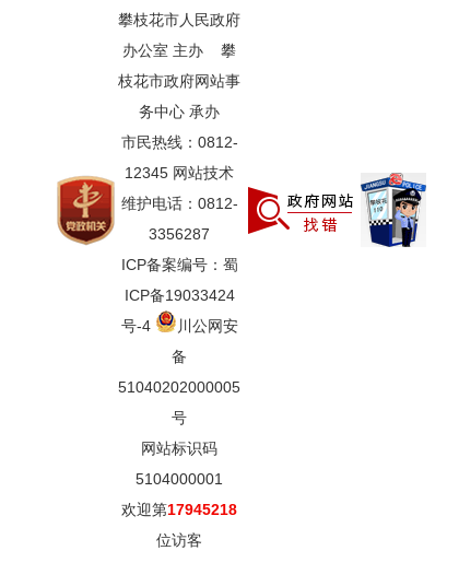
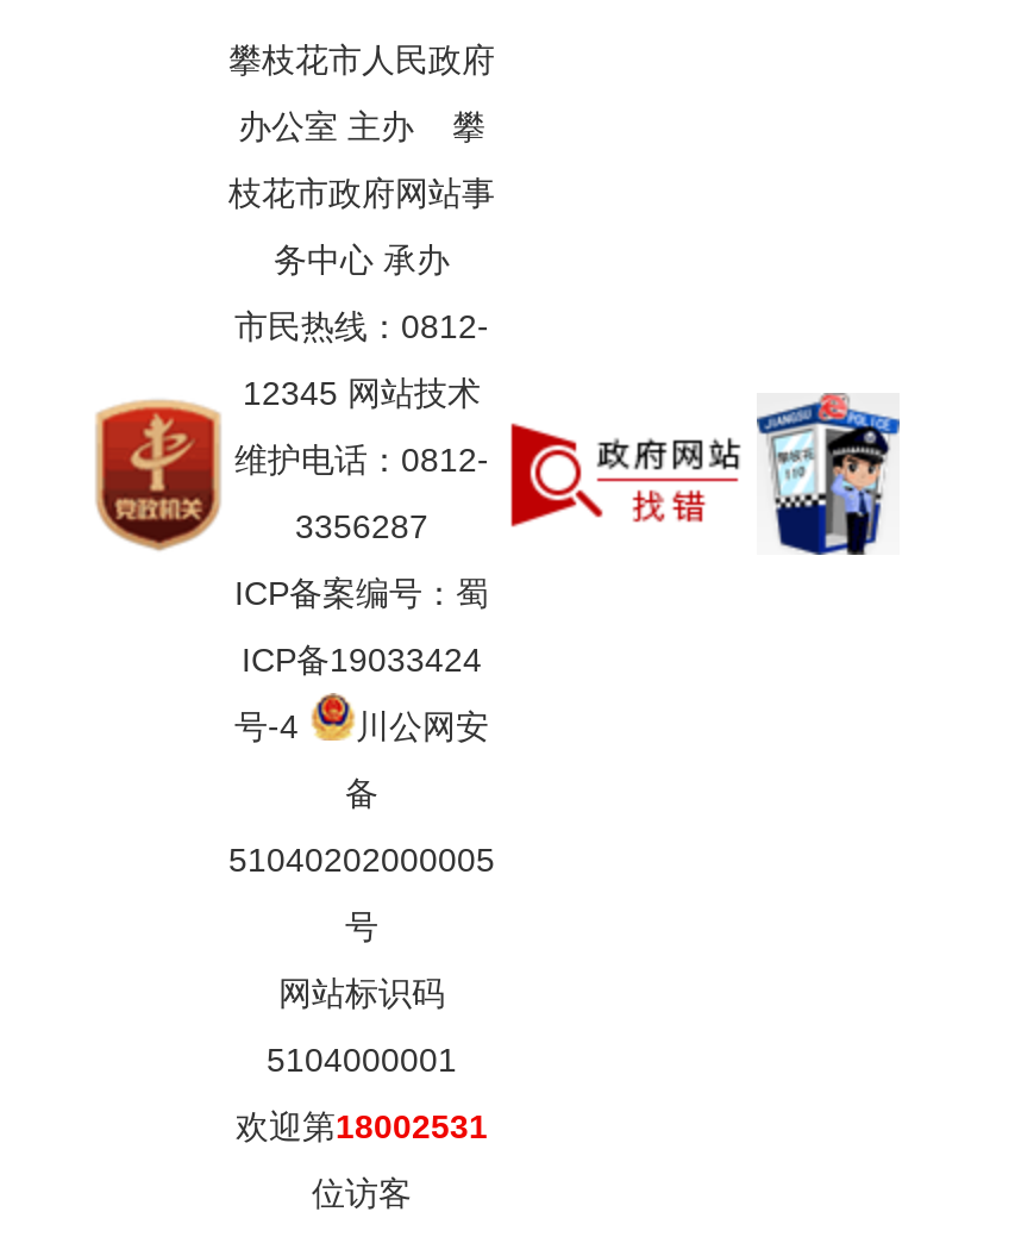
[121,501,237,518] 欢迎第17945218 -> [236,1107,488,1145] 欢迎第18002531

